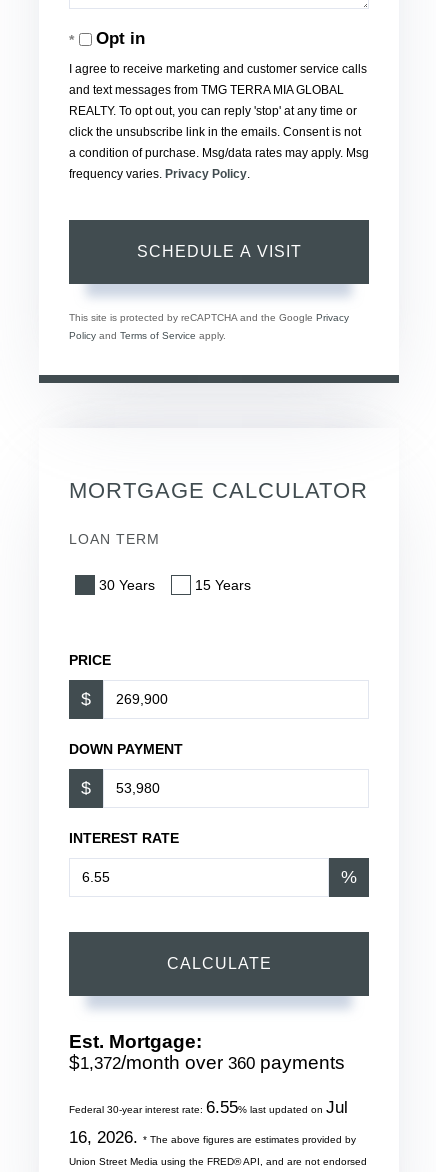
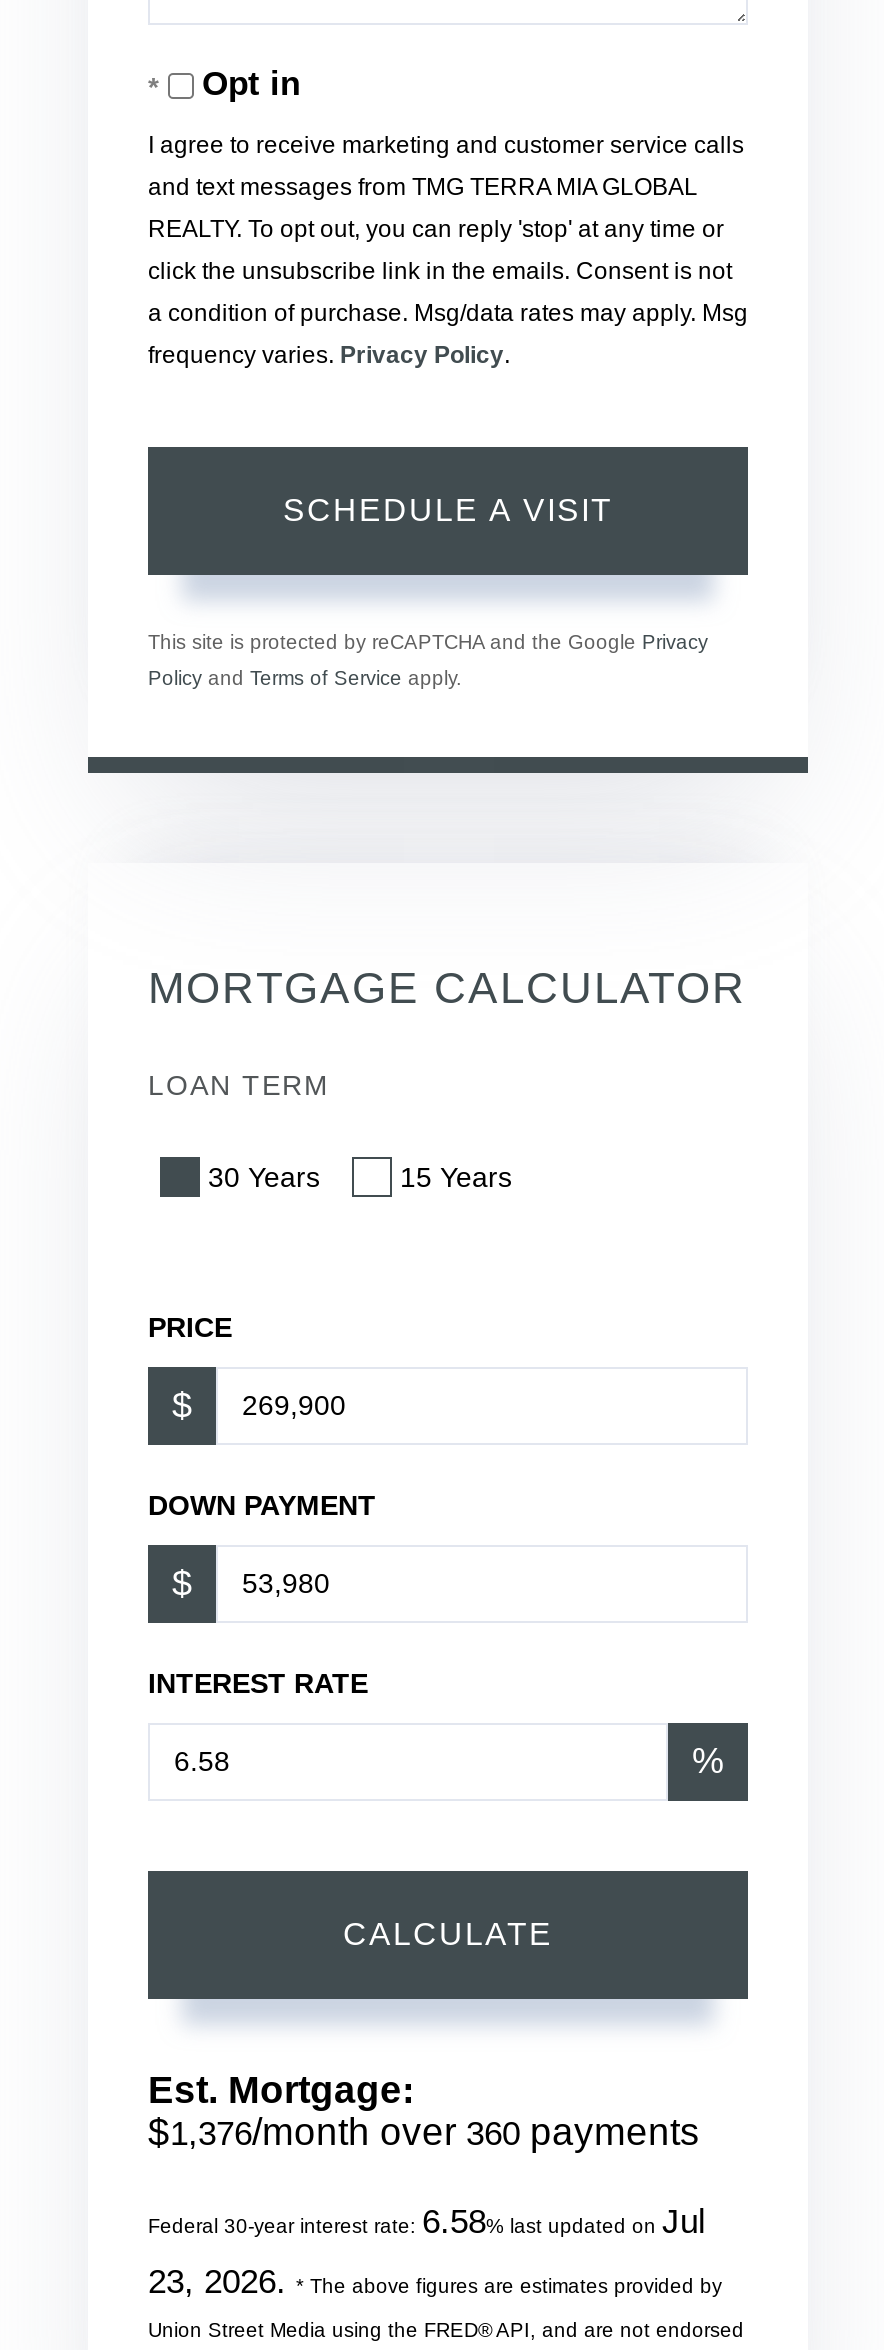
[69,1051,345,1072] $1,372/month over 360 payments -> [148,2110,700,2152] $1,376/month over 360 payments
[69,1097,348,1116] Federal 30-year interest rate: 6.55% last updated on Jul -> [148,2202,706,2240] Federal 30-year interest rate: 6.58% last updated on Jul
[69,1127,356,1146] 16, 2026. * The above figures are estimates provided by -> [148,2262,722,2300] 23, 2026. * The above figures are estimates provided by

